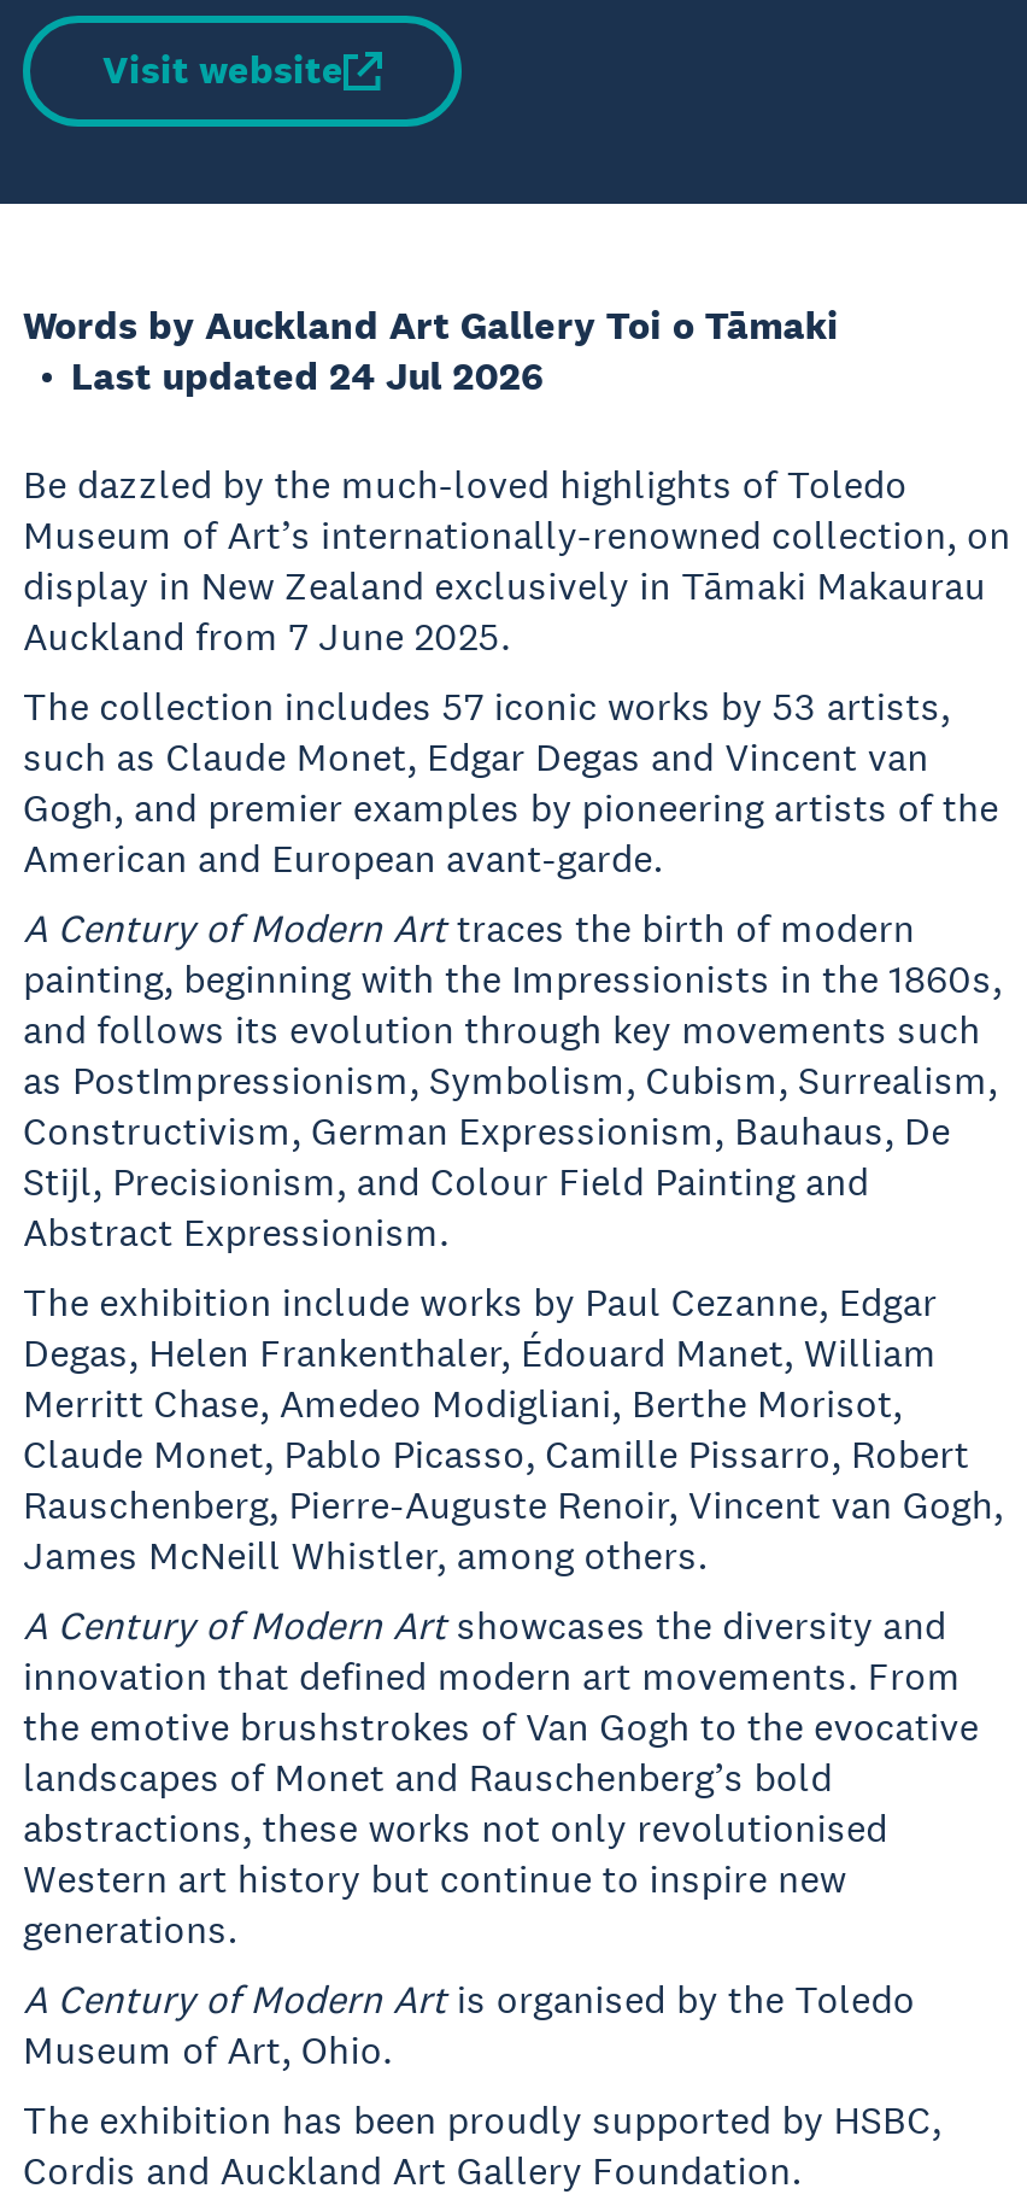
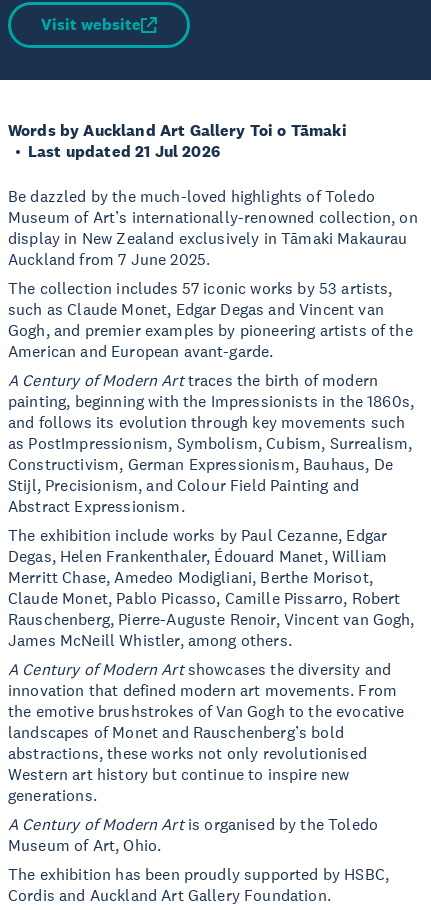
[71,351,543,402] Last updated 24 Jul 2026 -> [28,141,220,162] Last updated 21 Jul 2026

